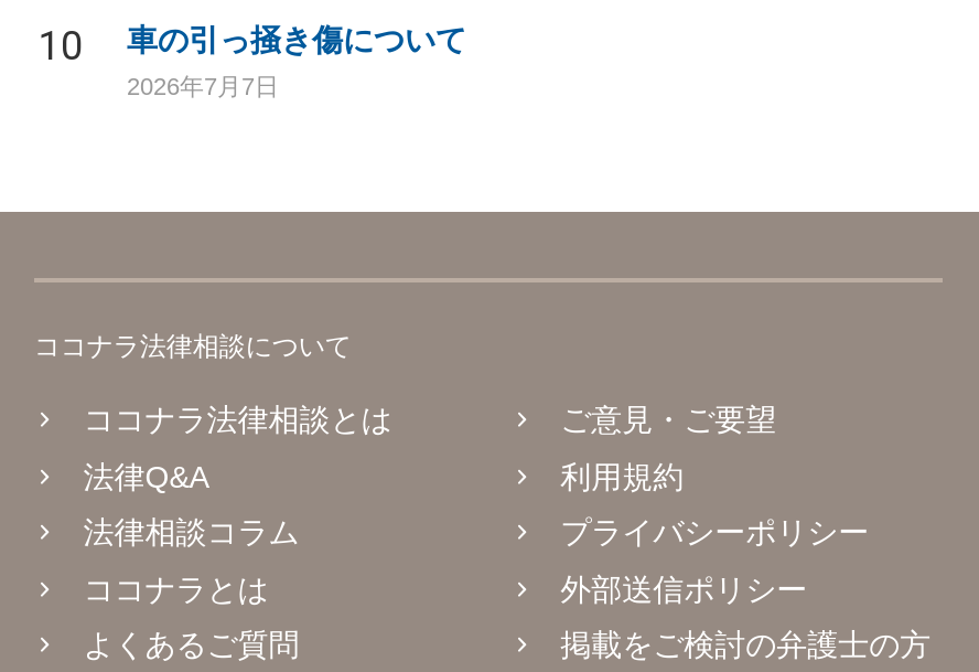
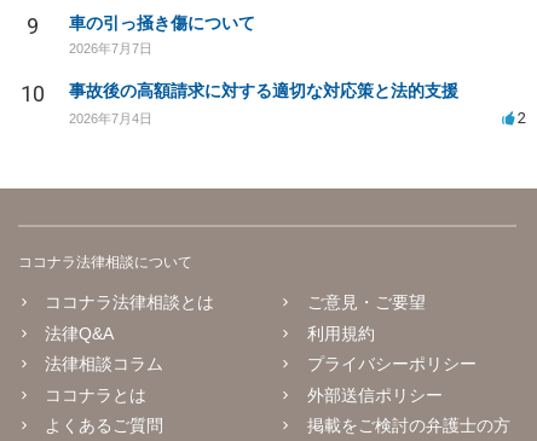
[39,23,466,69] 10 車の引っ掻き傷について -> [27,14,255,39] 9 車の引っ掻き傷について
none -> [21,81,526,127] 10 | 事故後の高額請求に対する適切な対応策と法的支援 | 2026年7月4日 | 2

